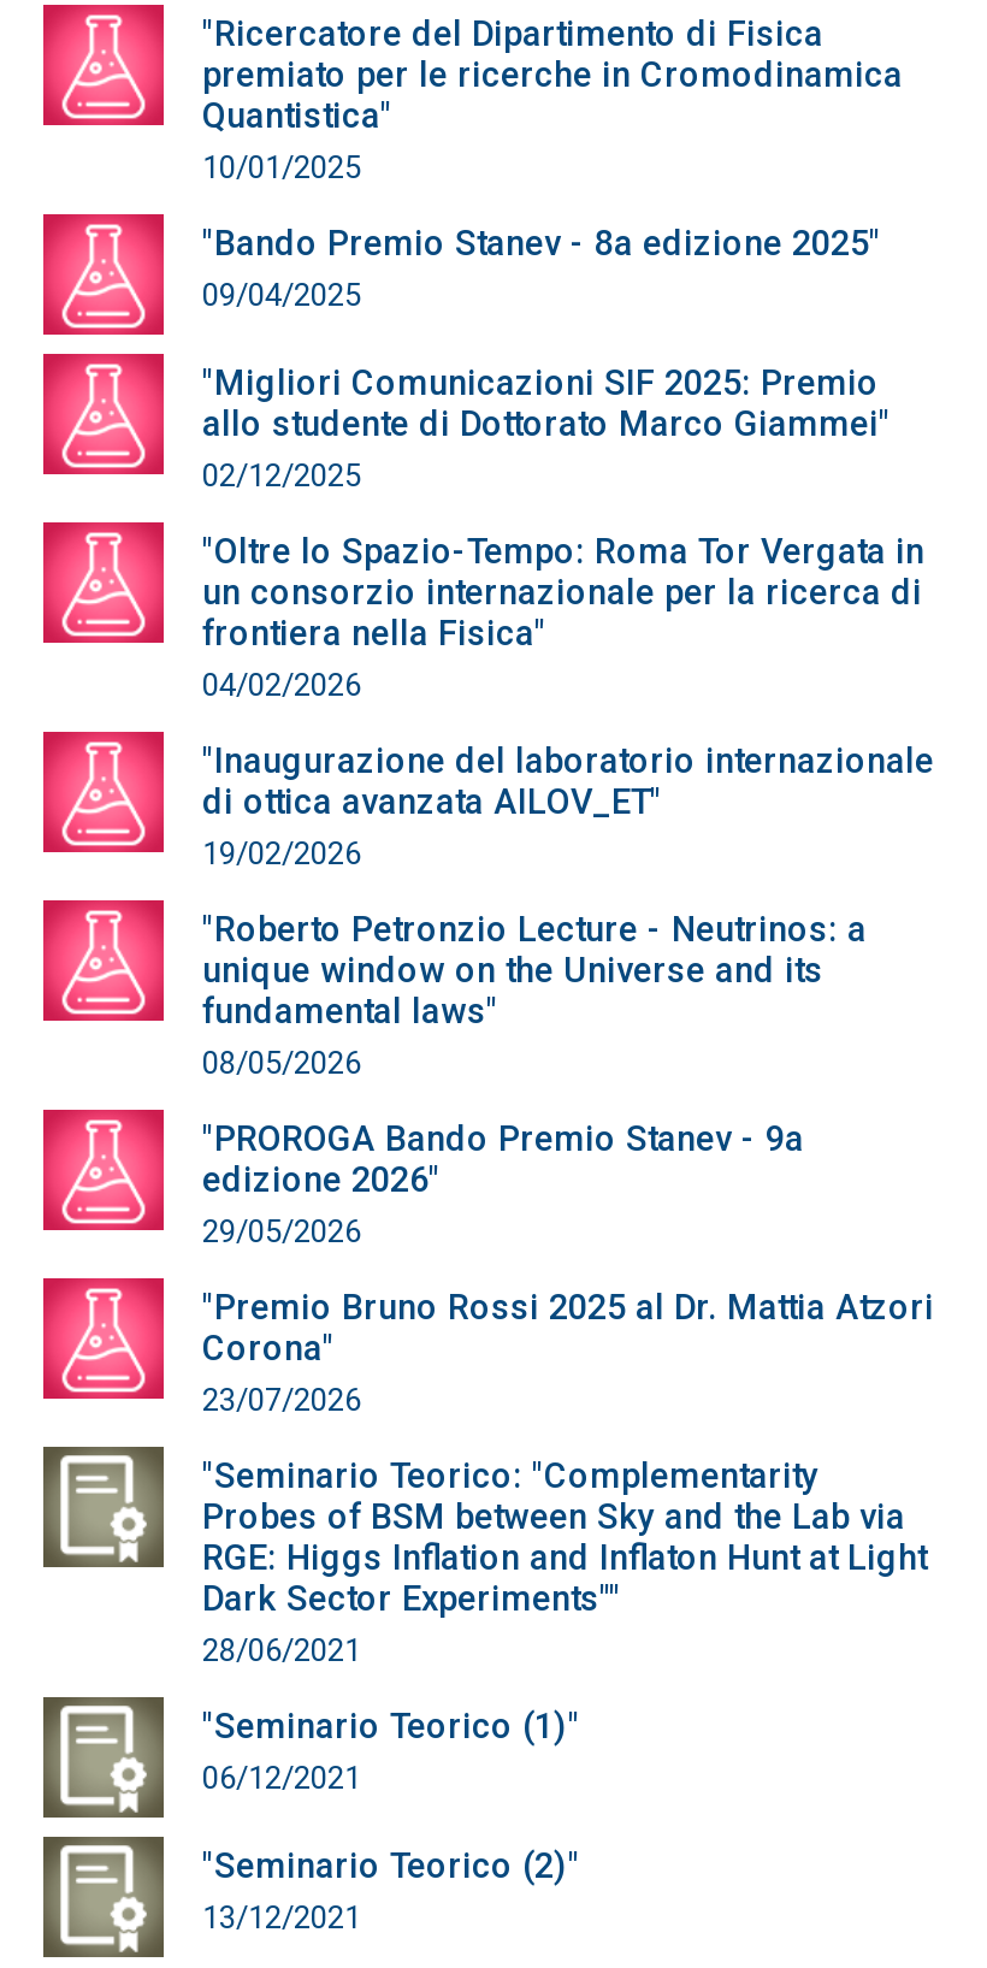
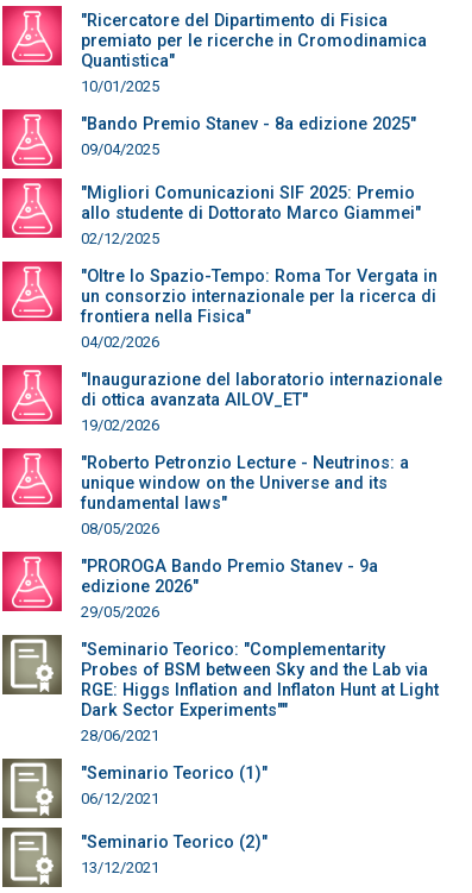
[202,1287,934,1417] "Premio Bruno Rossi 2025 al Dr. Mattia Atzori | Corona" | 23/07/2026 -> none

